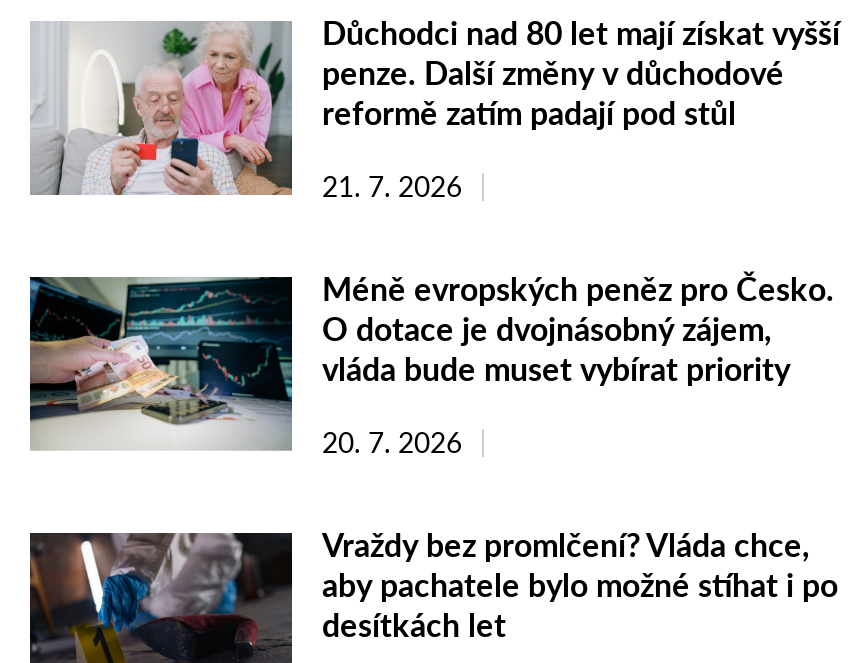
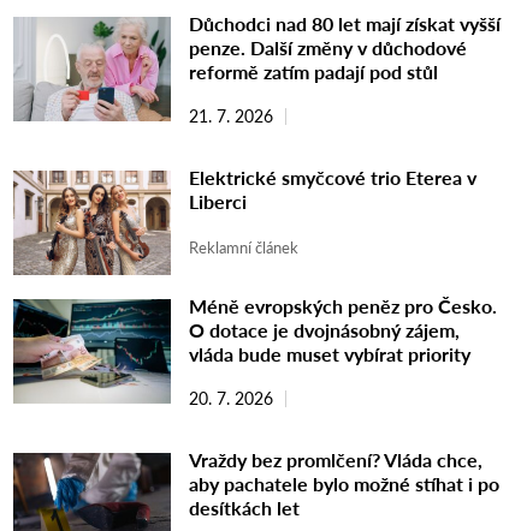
none -> [13,165,476,276] [image] | Elektrické smyčcové trio Eterea v | Liberci | Reklamní článek

